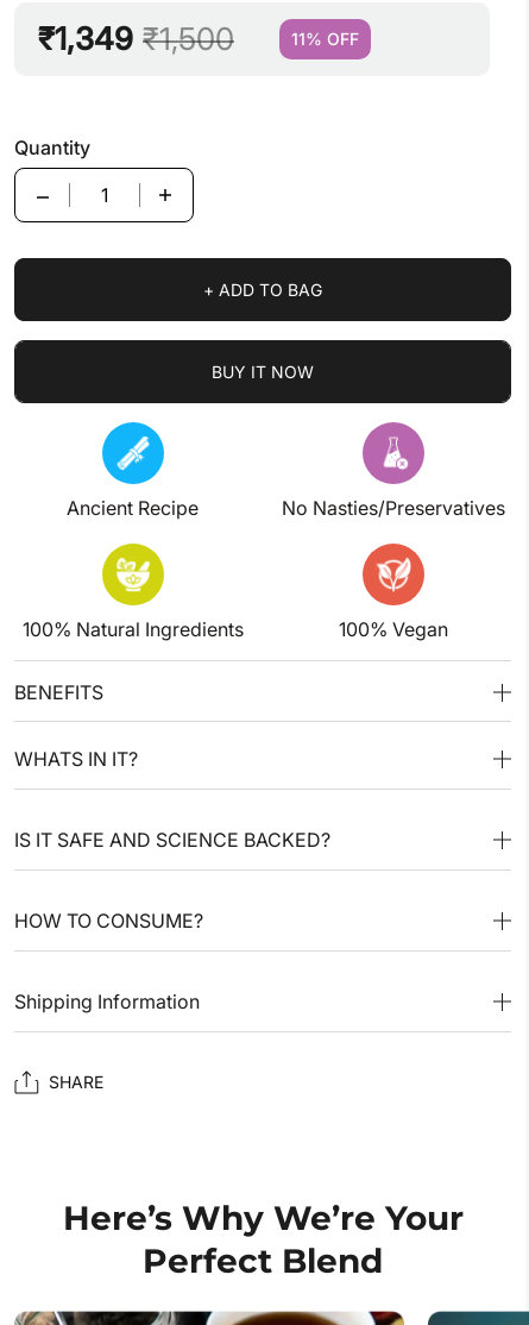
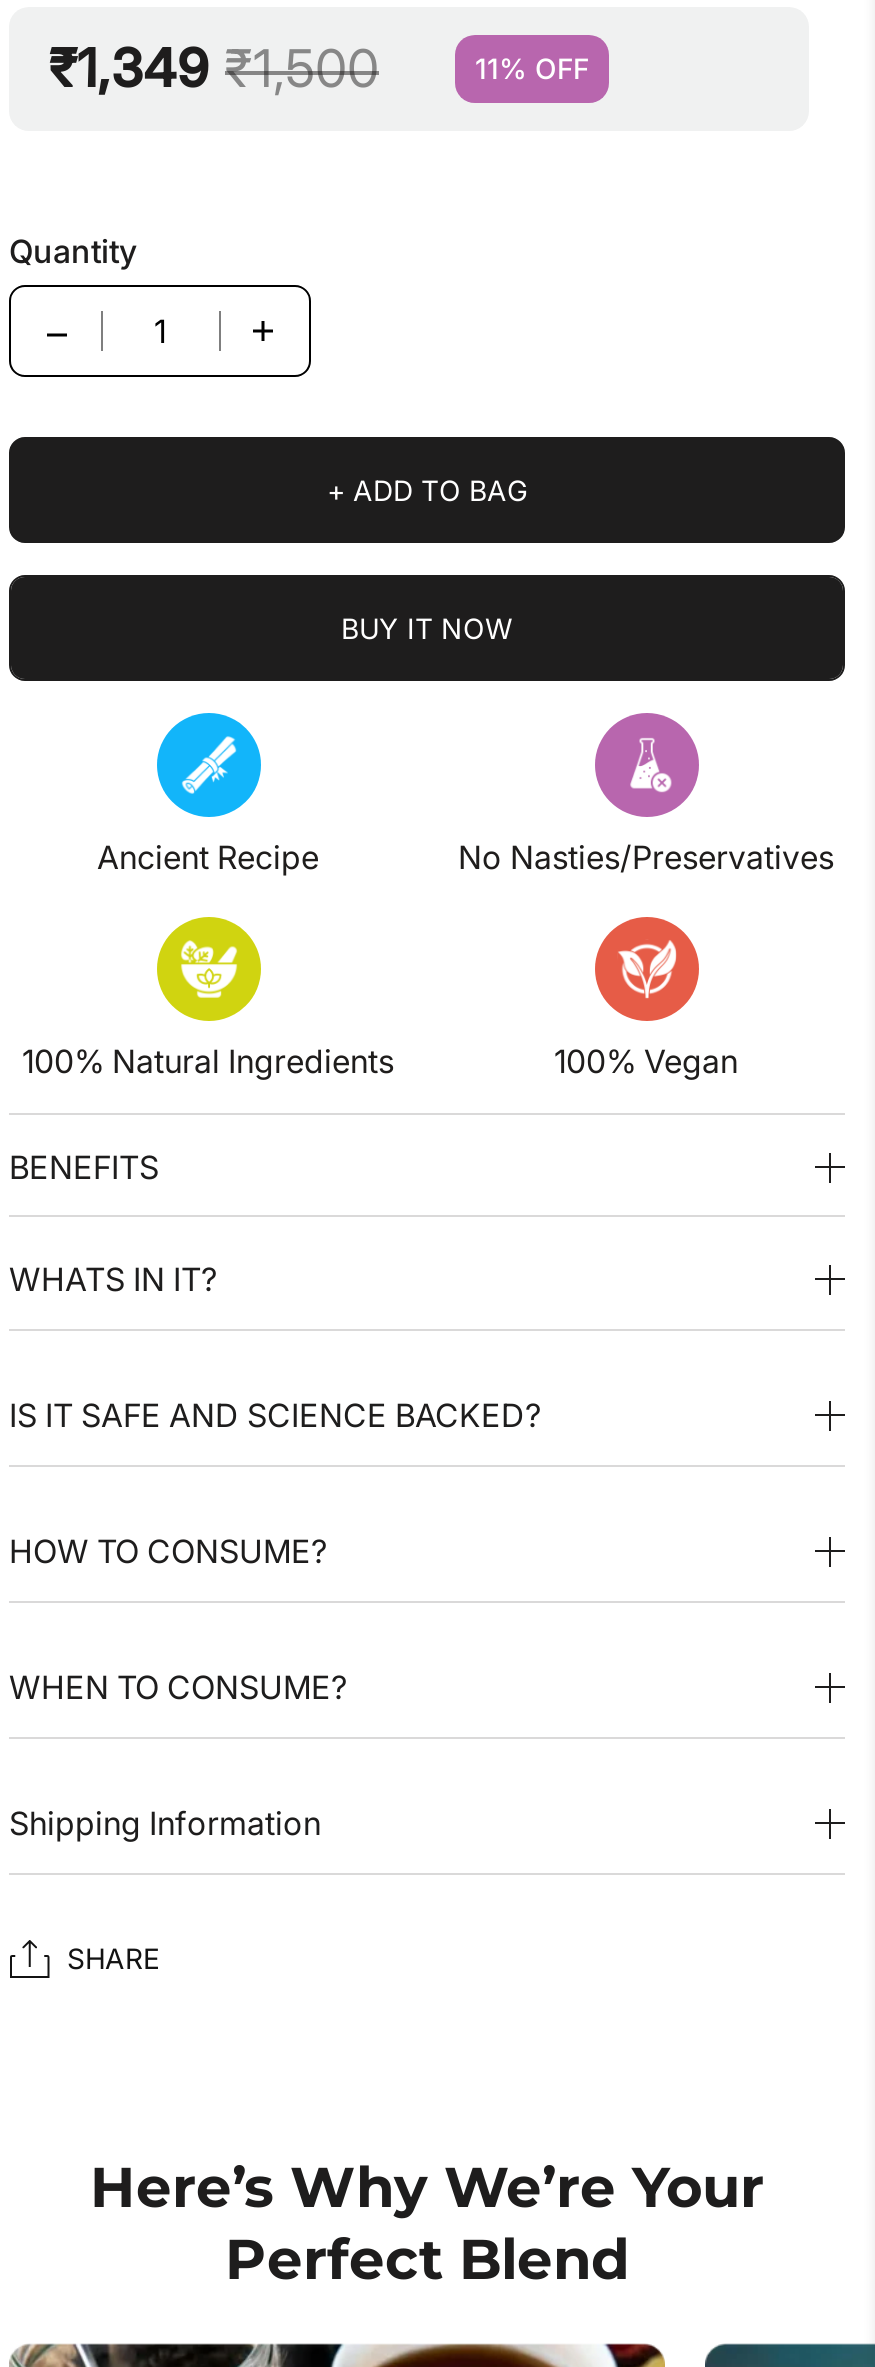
none -> [9,1666,347,1706] WHEN TO CONSUME?

